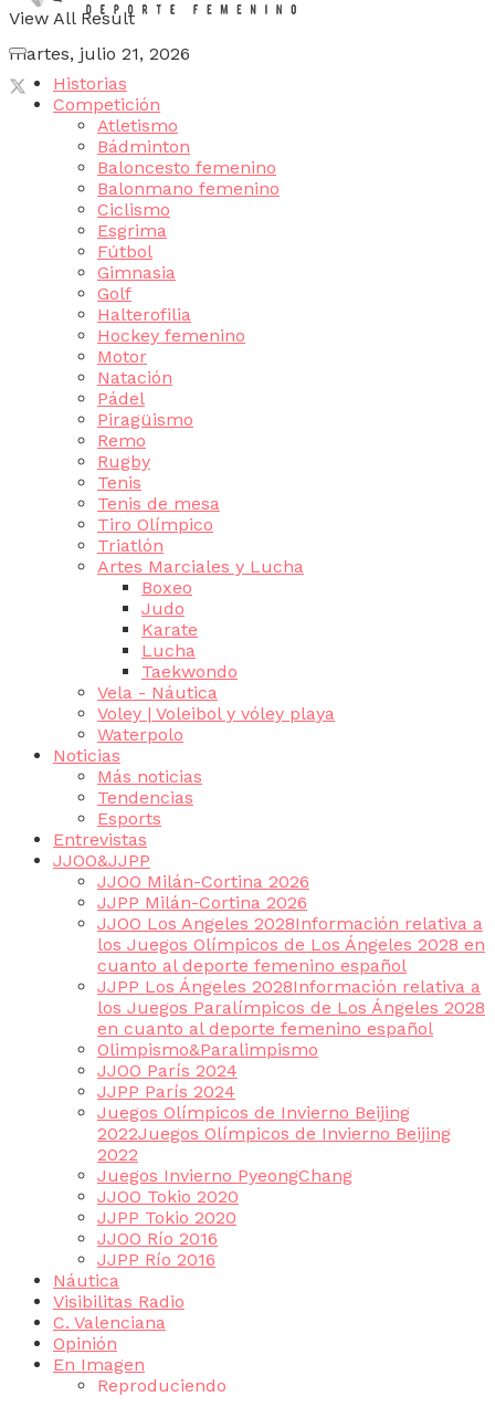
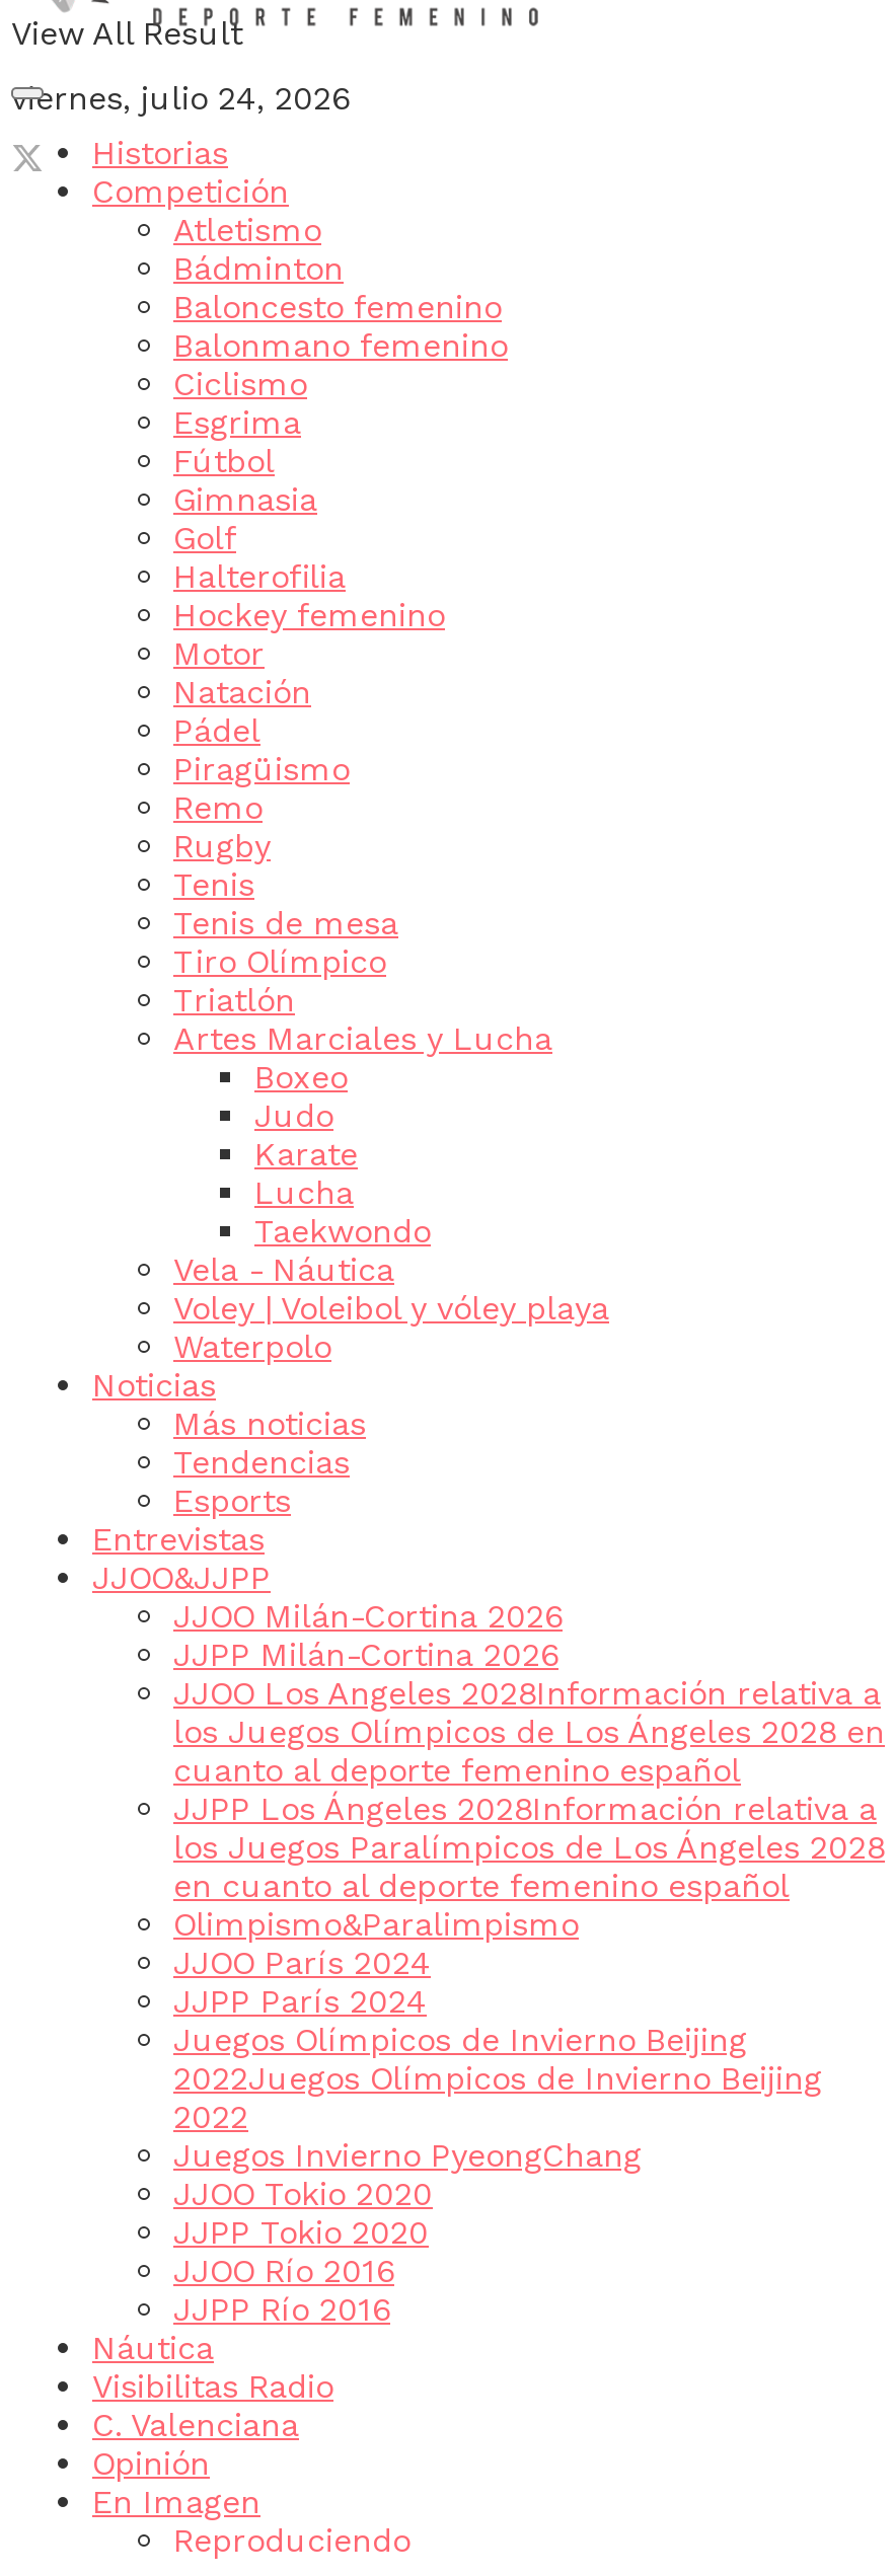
[9,43,190,64] martes, julio 21, 2026 -> [11,79,350,118] viernes, julio 24, 2026

